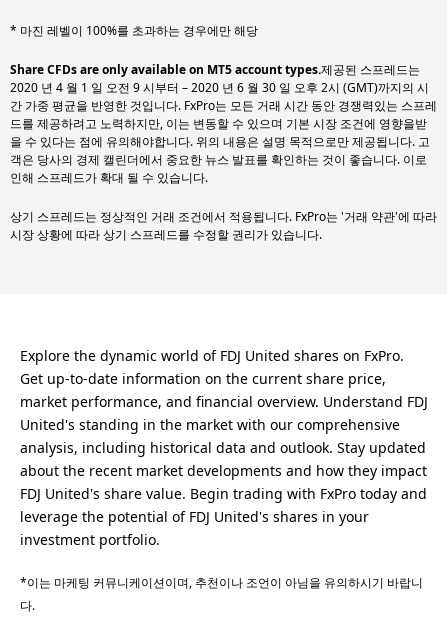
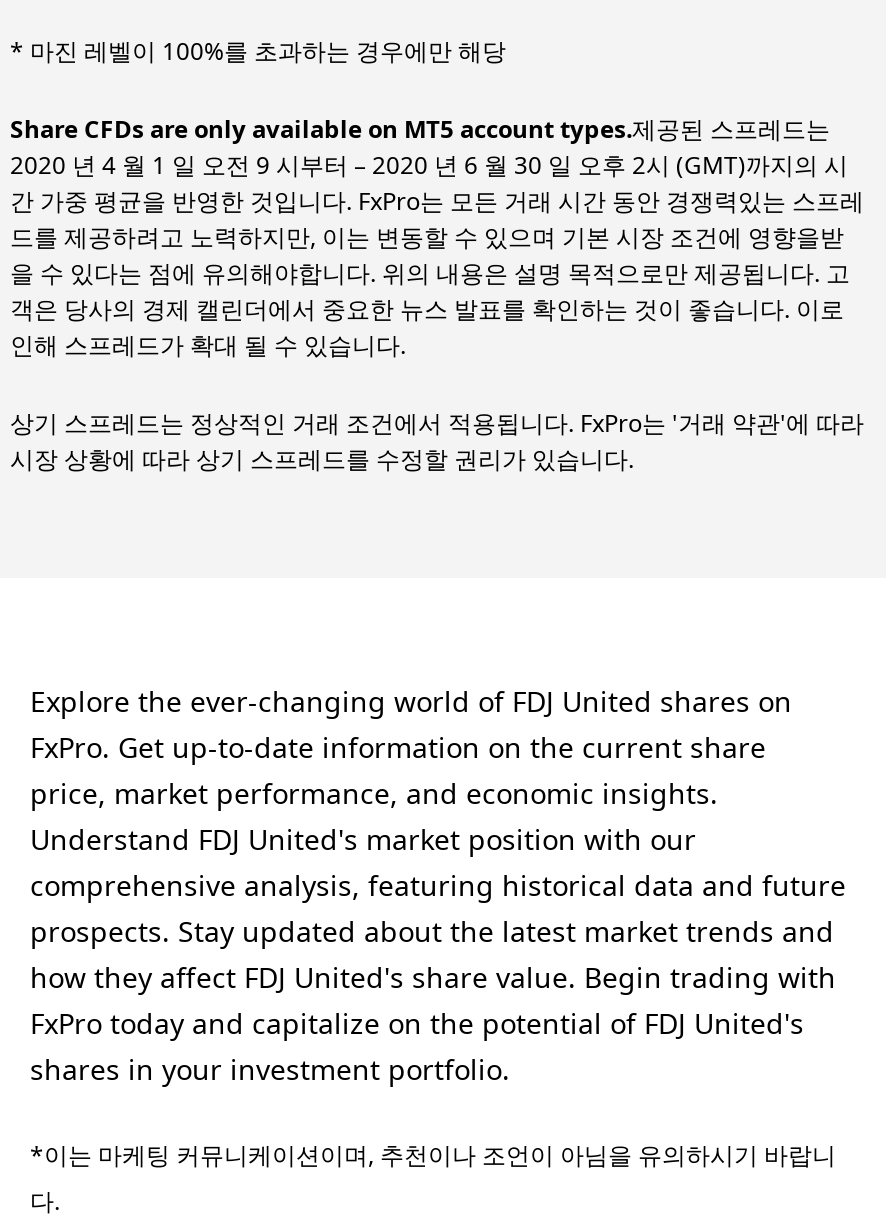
[20,346,428,549] Explore the dynamic world of FDJ United shares on FxPro. | Get up-to-date information on the current share price, | market performance, and financial overview. Understand FDJ | United's standing in the market with our comprehensive | analysis, including historical data and outlook. Stay updated | about the recent market developments and how they impact | FDJ United's share value. Begin trading with FxPro today and | leverage the potential of FDJ United's shares in your | investment portfolio. -> [30,682,846,1088] Explore the ever-changing world of FDJ United shares on | FxPro. Get up-to-date information on the current share | price, market performance, and economic insights. | Understand FDJ United's market position with our | comprehensive analysis, featuring historical data and future | prospects. Stay updated about the latest market trends and | how they affect FDJ United's share value. Begin trading with | FxPro today and capitalize on the potential of FDJ United's | shares in your investment portfolio.

